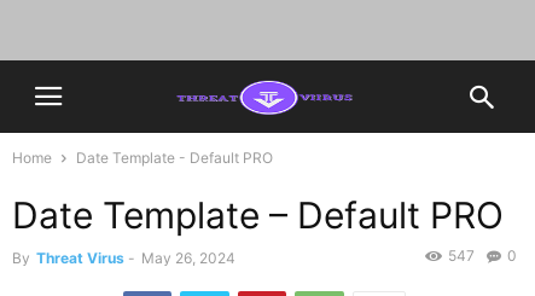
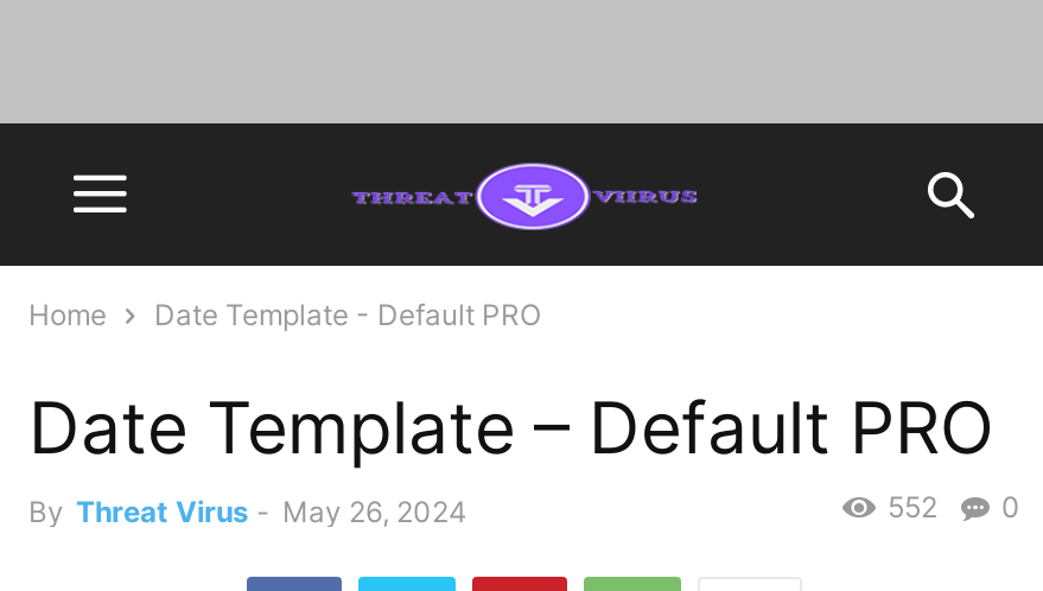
[448,246,517,265] 547 0 -> [888,489,1020,525] 552 0

